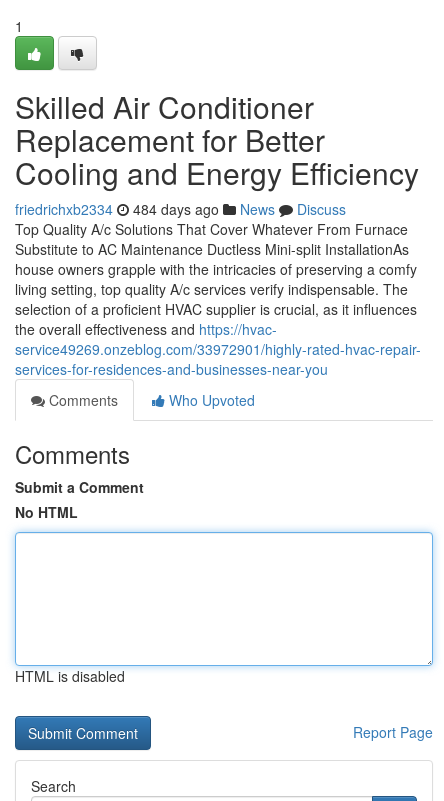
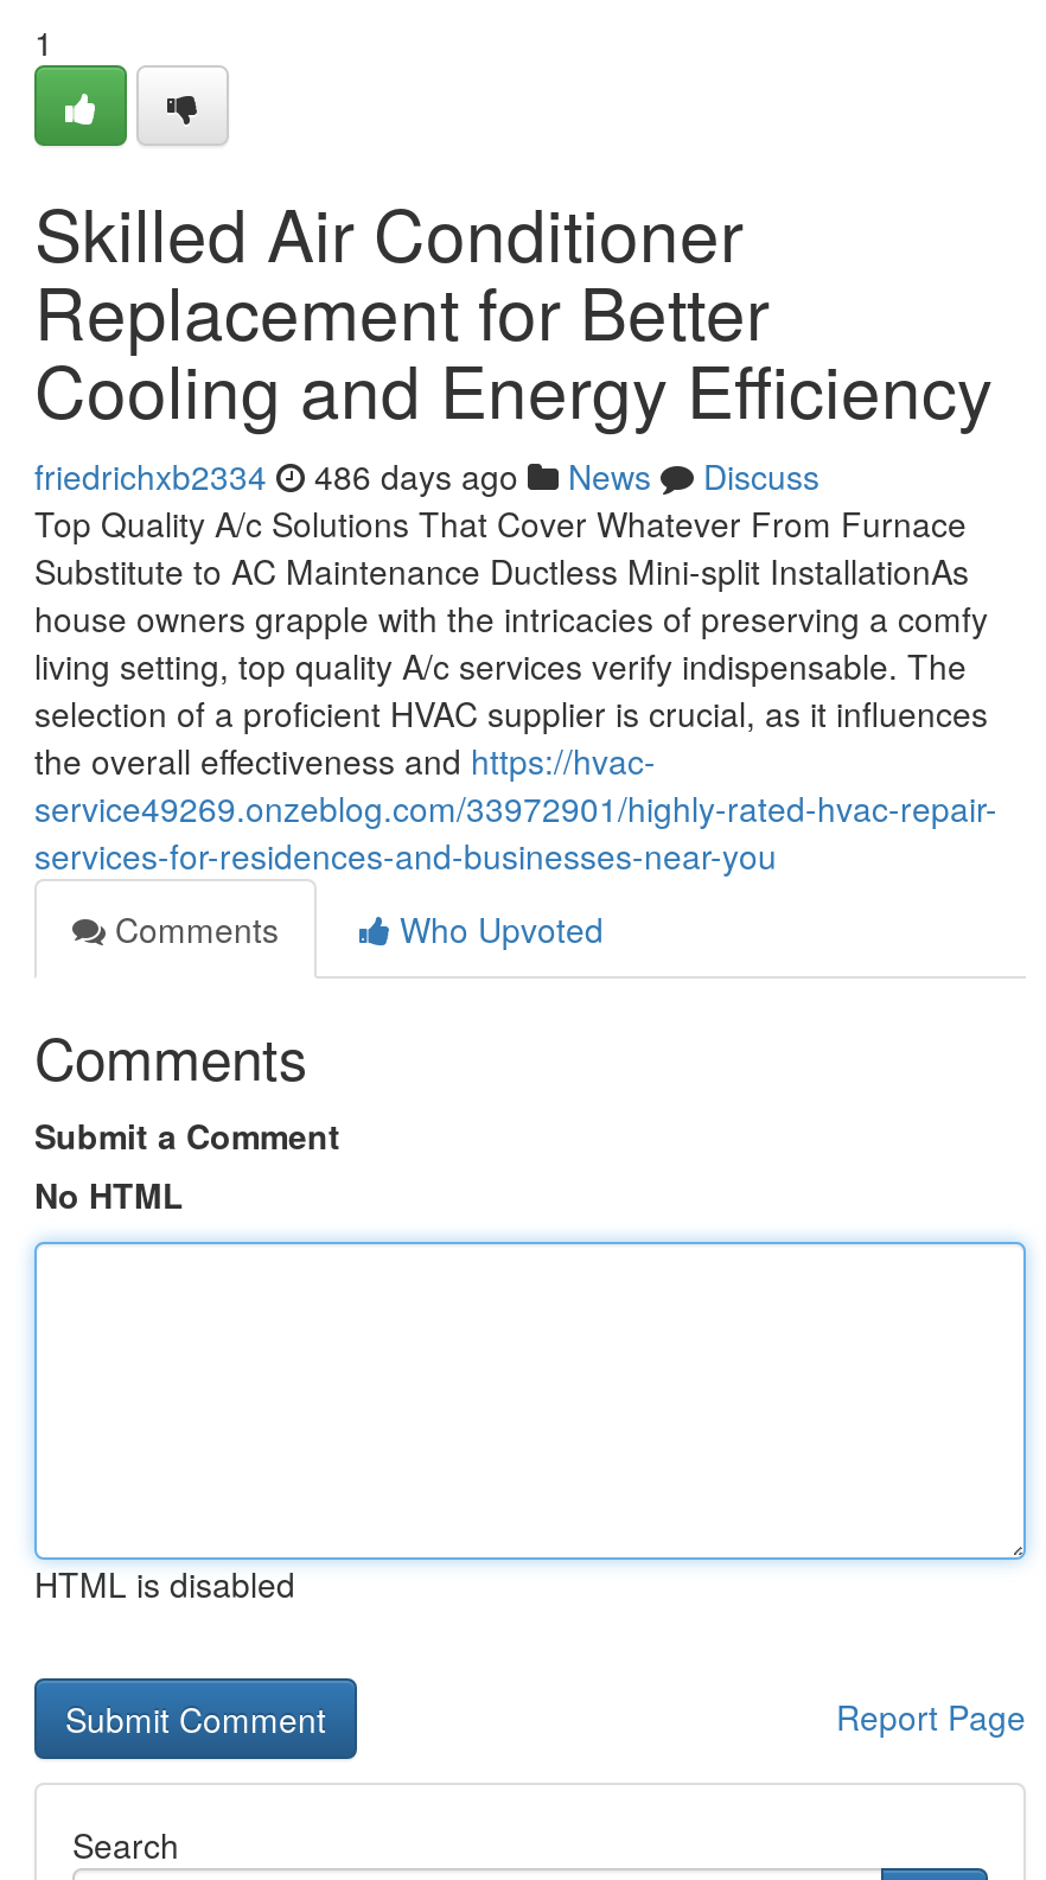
[15,199,346,219] friedrichxb2334 484 days ago News Discuss -> [34,452,819,499] friedrichxb2334 486 days ago News Discuss

